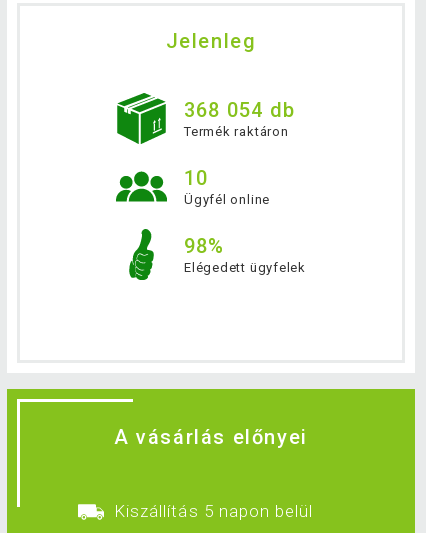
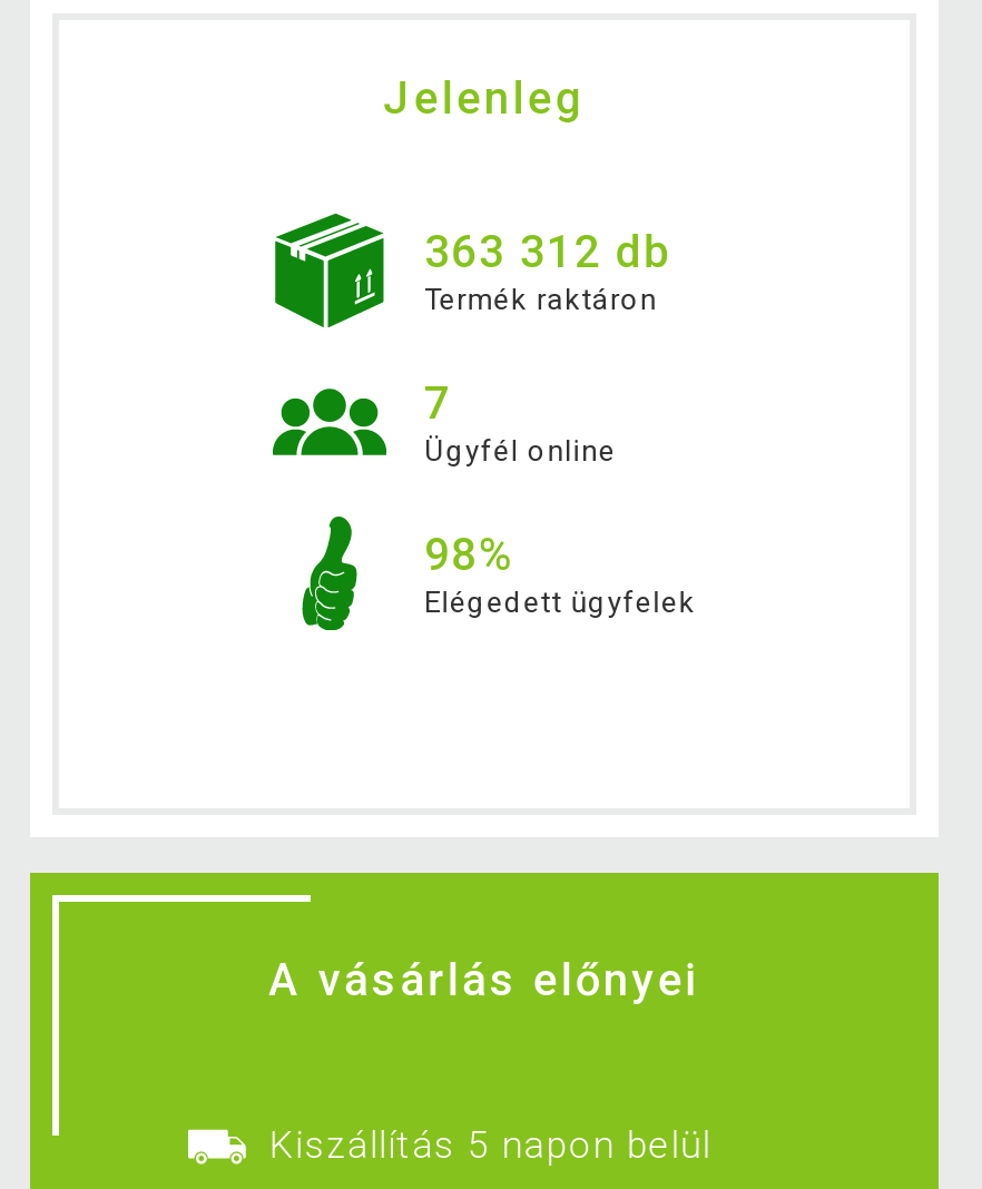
[184,98,295,122] 368 054 db -> [424,224,671,277] 363 312 db
[184,166,208,190] 10 -> [424,375,451,429] 7

